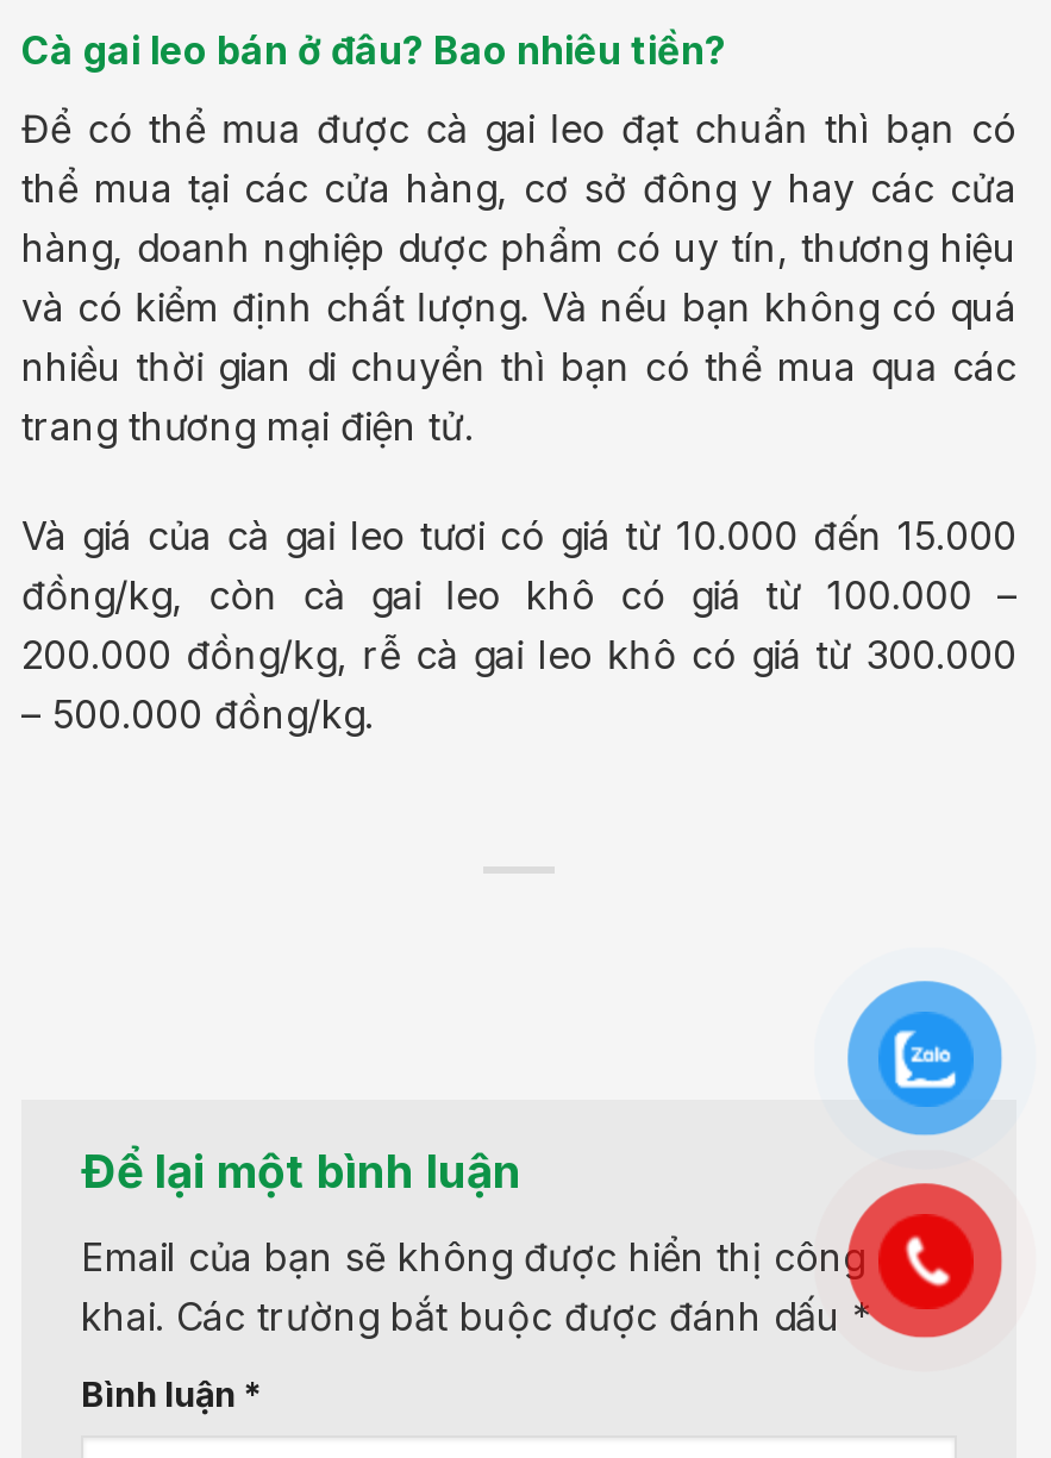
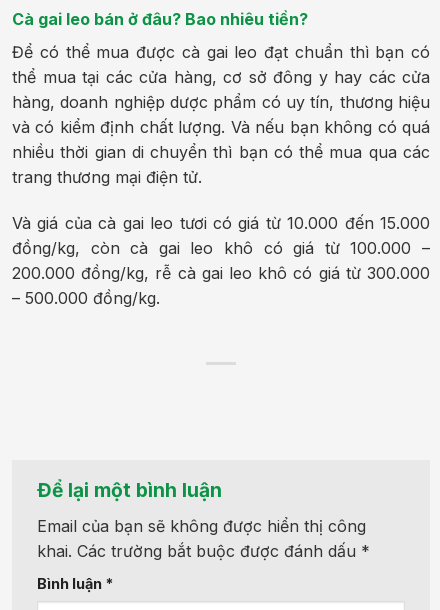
[845,978,1005,1138] [image] -> none
[852,1181,1005,1340] [image] -> none

